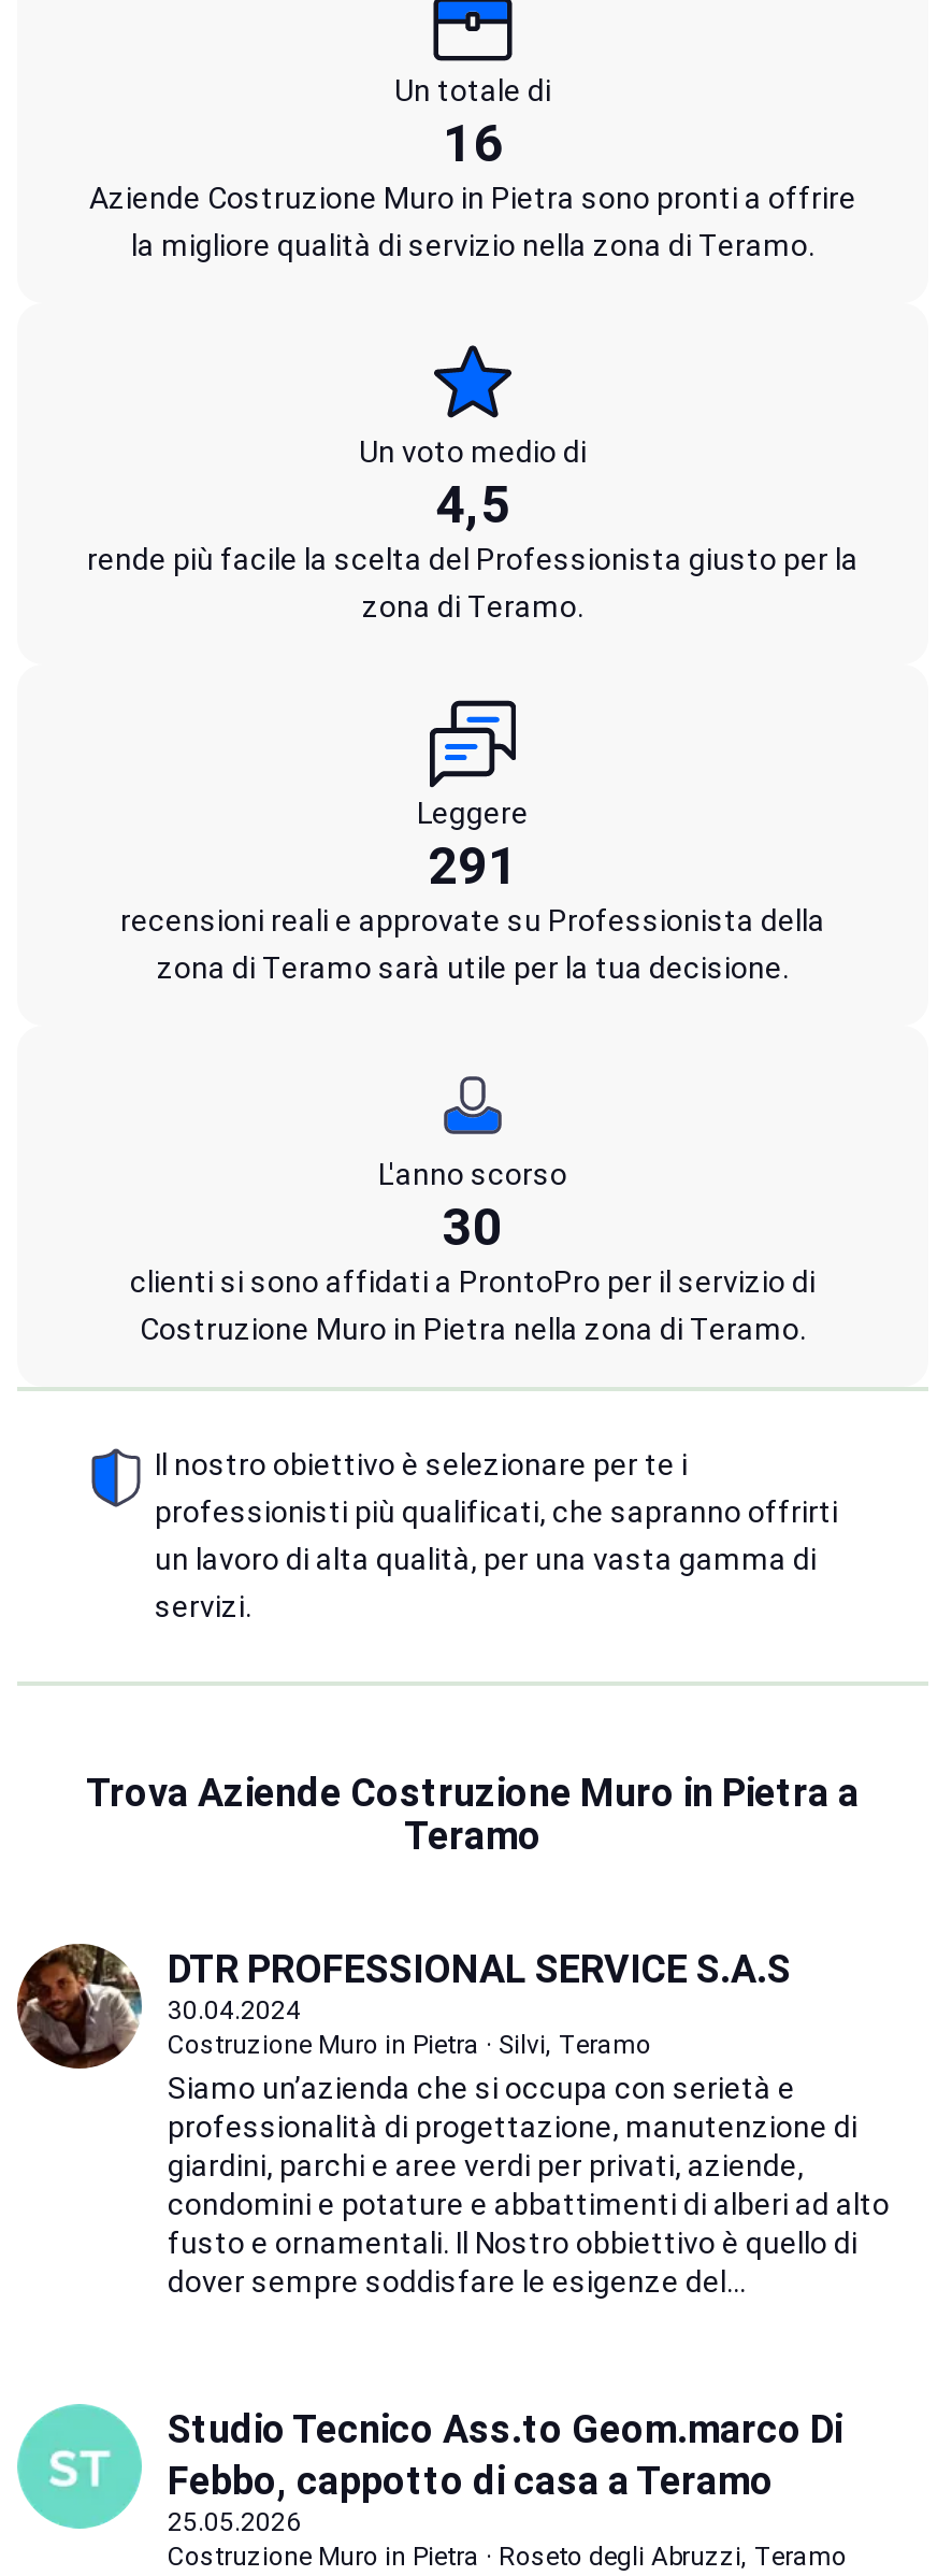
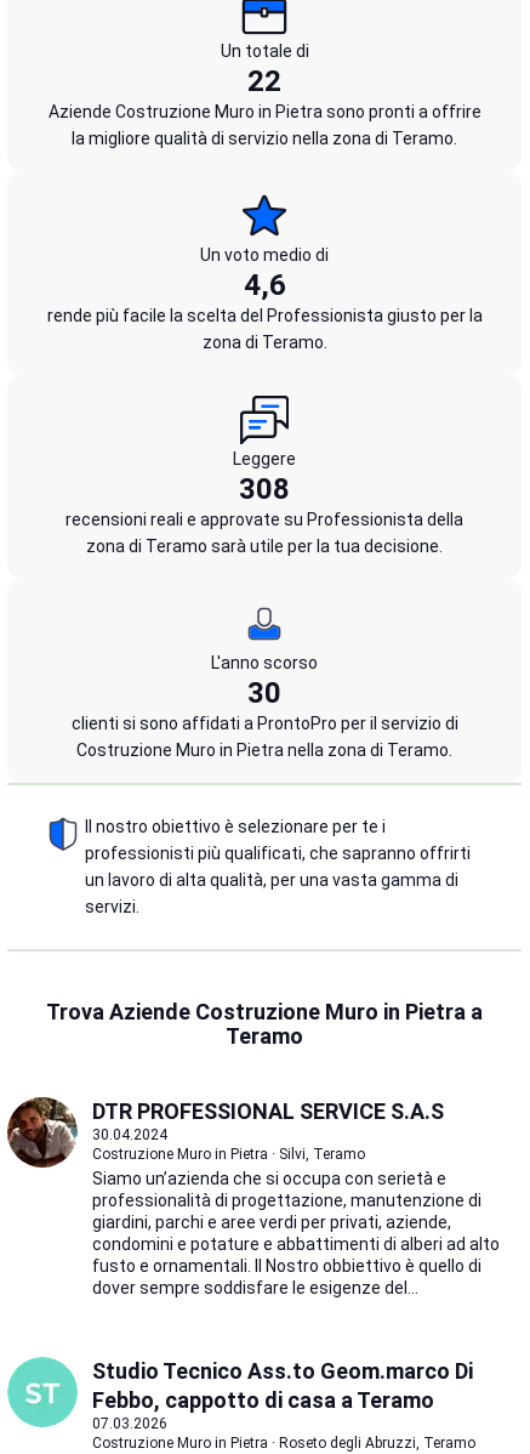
[443,114,503,174] 16 -> [247,64,281,98] 22
[435,475,510,535] 4,5 -> [243,268,286,302] 4,6
[428,836,518,896] 291 -> [239,472,290,506] 308
[168,2507,301,2537] 25.05.2026 -> [92,1415,167,1432] 07.03.2026

